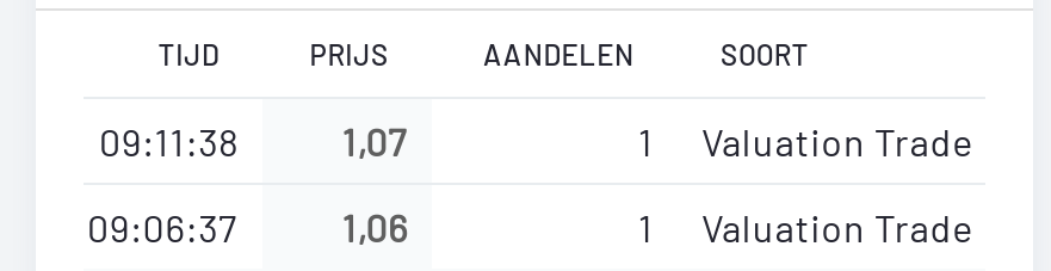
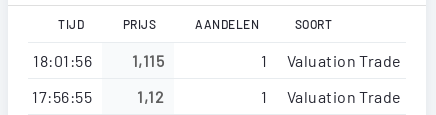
[99,118,239,163] 09:11:38 -> [33,51,92,70] 18:01:56
[342,118,408,163] 1,07 -> [132,51,164,70] 1,115
[87,204,239,249] 09:06:37 -> [32,87,92,106] 17:56:55
[342,204,408,249] 1,06 -> [137,87,164,106] 1,12

